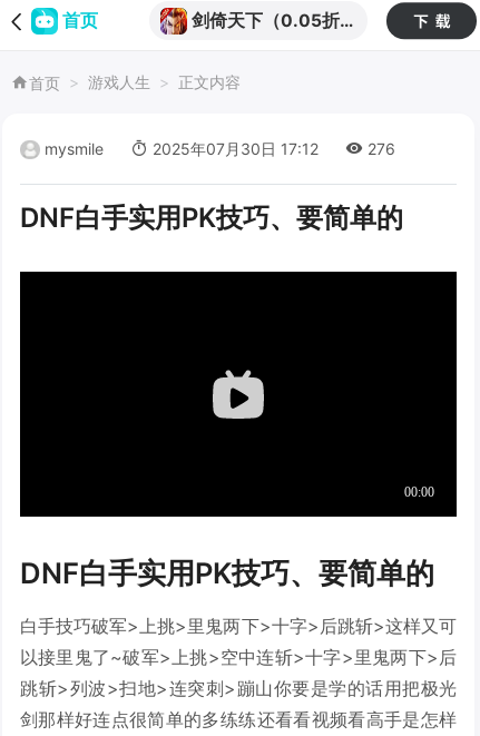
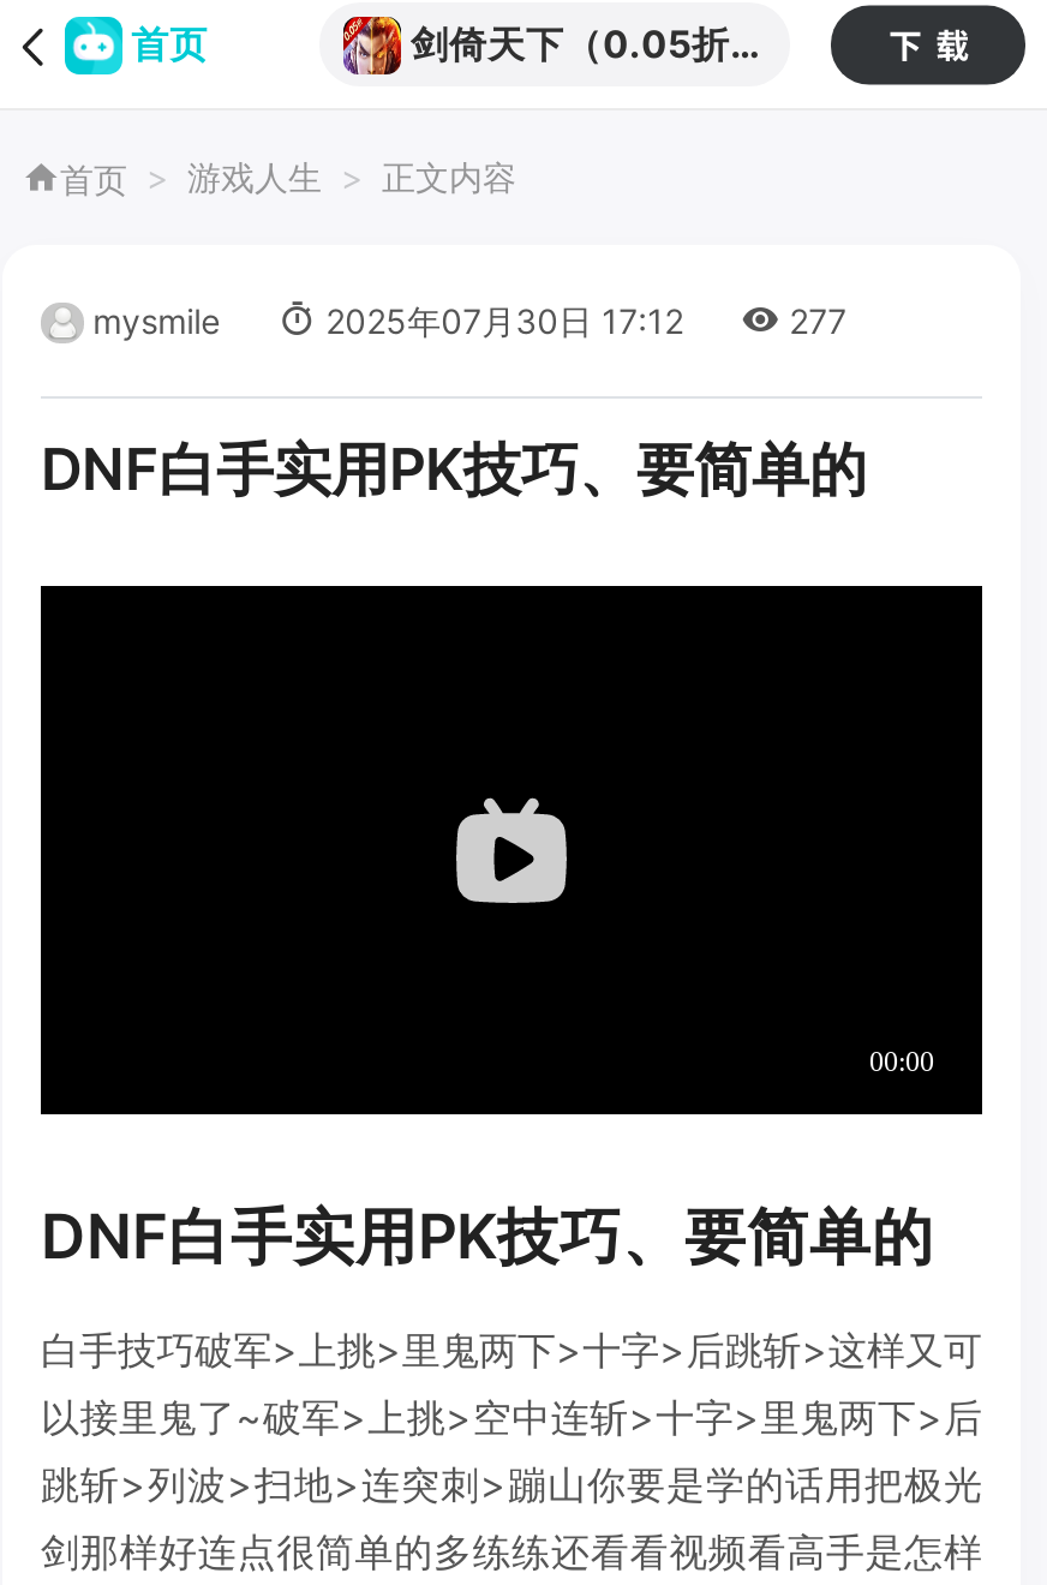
[367,139,395,158] 276 -> [789,300,847,341] 277

